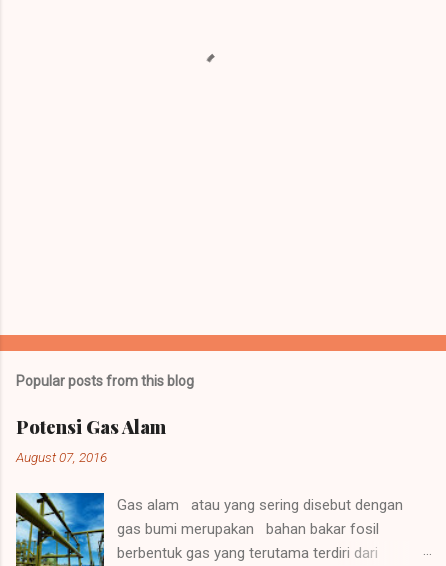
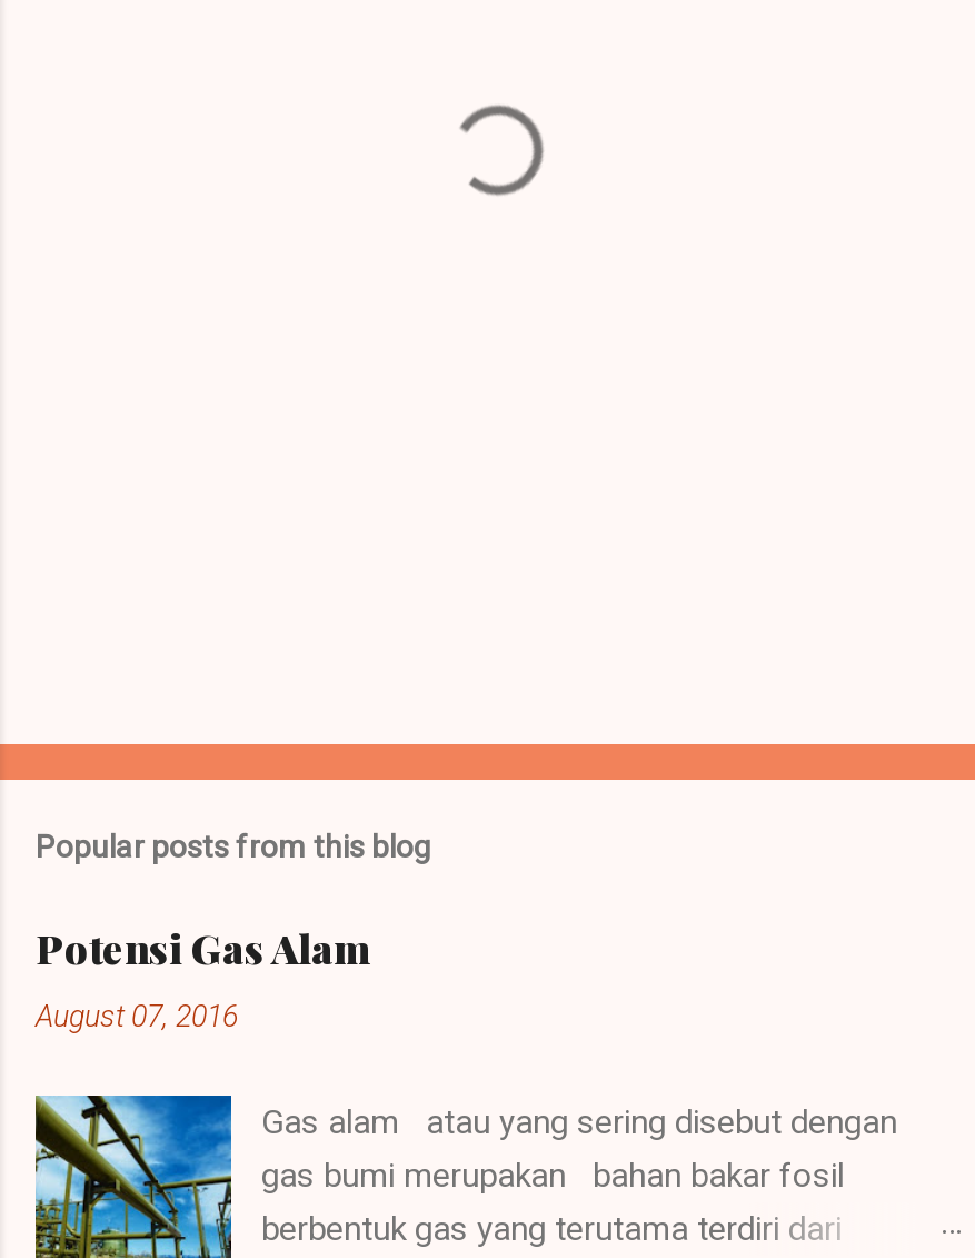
none -> [465,103,545,197] [image]

